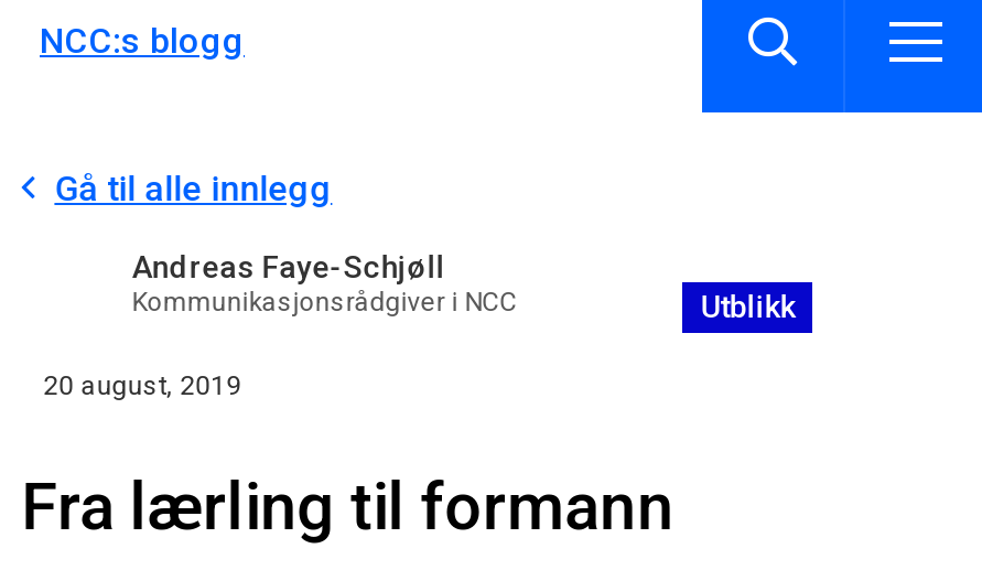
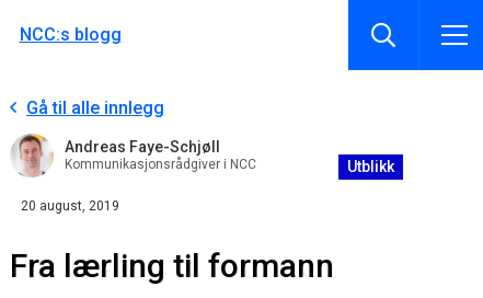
none -> [11,133,55,177] [image]

